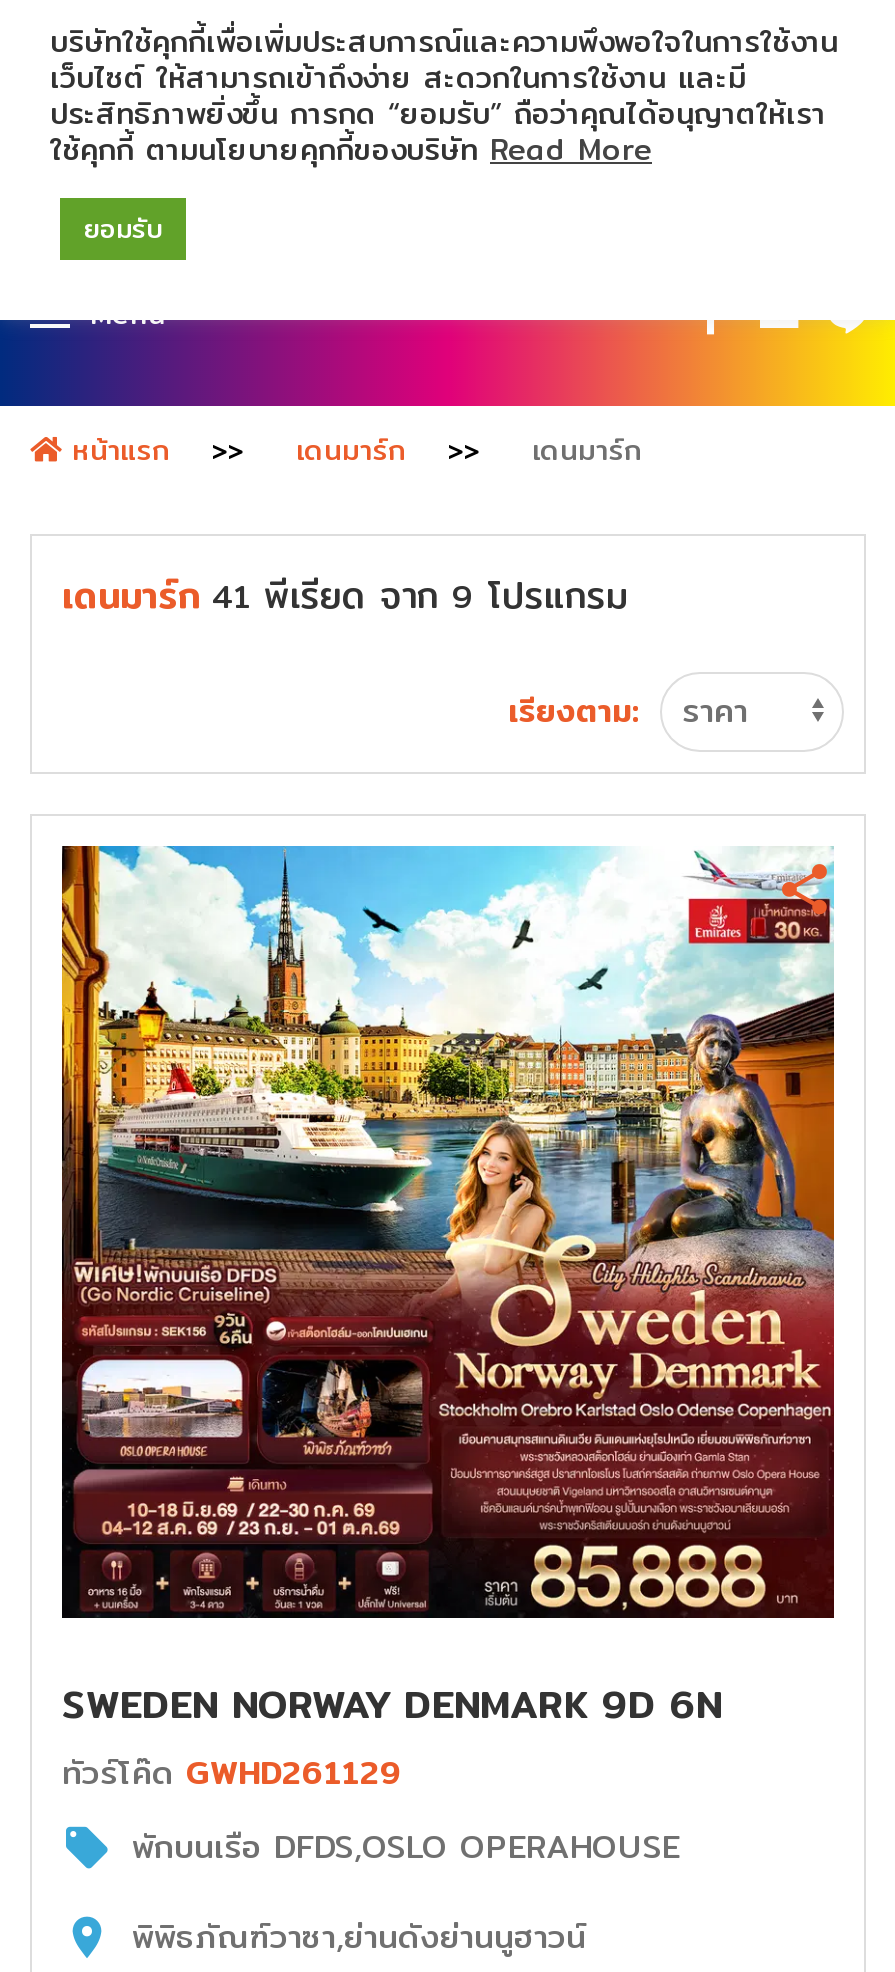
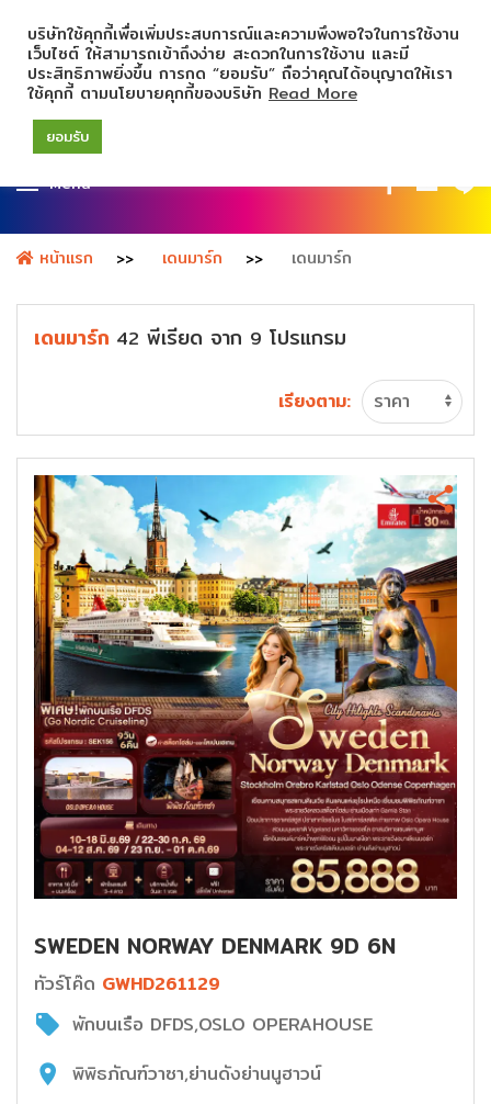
[62,566,628,624] เดนมาร์ก41พีเรียดจาก9โปรแกรม -> [34,322,346,353] เดนมาร์ก42พีเรียดจาก9โปรแกรม

